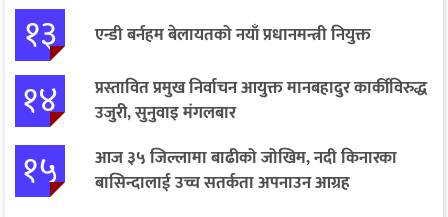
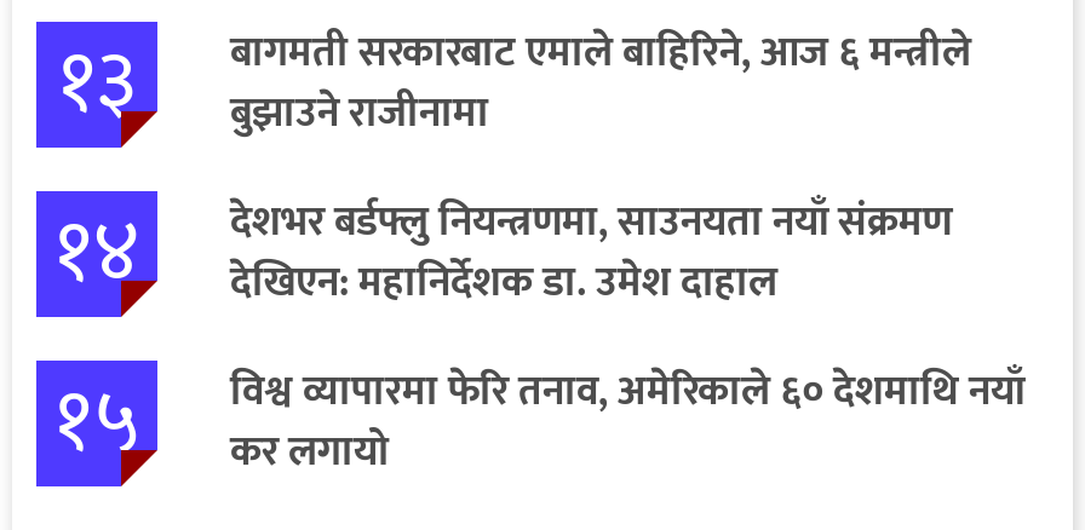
[95,21,371,49] एन्डी बर्नहम बेलायतको नयाँ प्रधानमन्त्री नियुक्त -> [230,20,971,148] बागमती सरकारबाट एमाले बाहिरिने, आज ६ मन्त्रीले | बुझाउने राजीनामा
[95,74,427,127] प्रस्तावित प्रमुख निर्वाचन आयुक्त मानबहादुर कार्कीविरुद्ध | उजुरी, सुनुवाइ मंगलबार -> [230,189,952,318] देशभर बर्डफ्लु नियन्त्रणमा, साउनयता नयाँ संक्रमण | देखिएन: महानिर्देशक डा. उमेश दाहाल
[95,144,397,197] आज ३५ जिल्लामा बाढीको जोखिम, नदी किनारका | बासिन्दालाई उच्च सतर्कता अपनाउन आग्रह -> [230,359,1024,487] विश्व व्यापारमा फेरि तनाव, अमेरिकाले ६० देशमाथि नयाँ | कर लगायो

